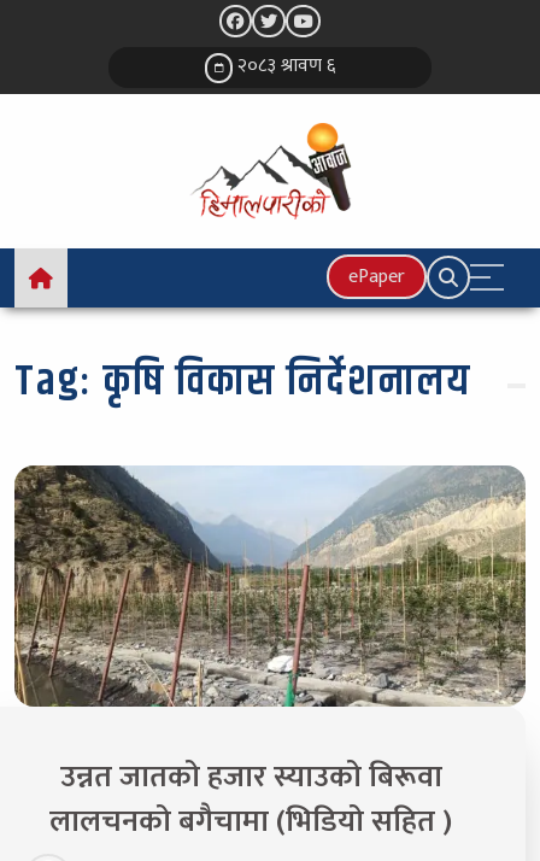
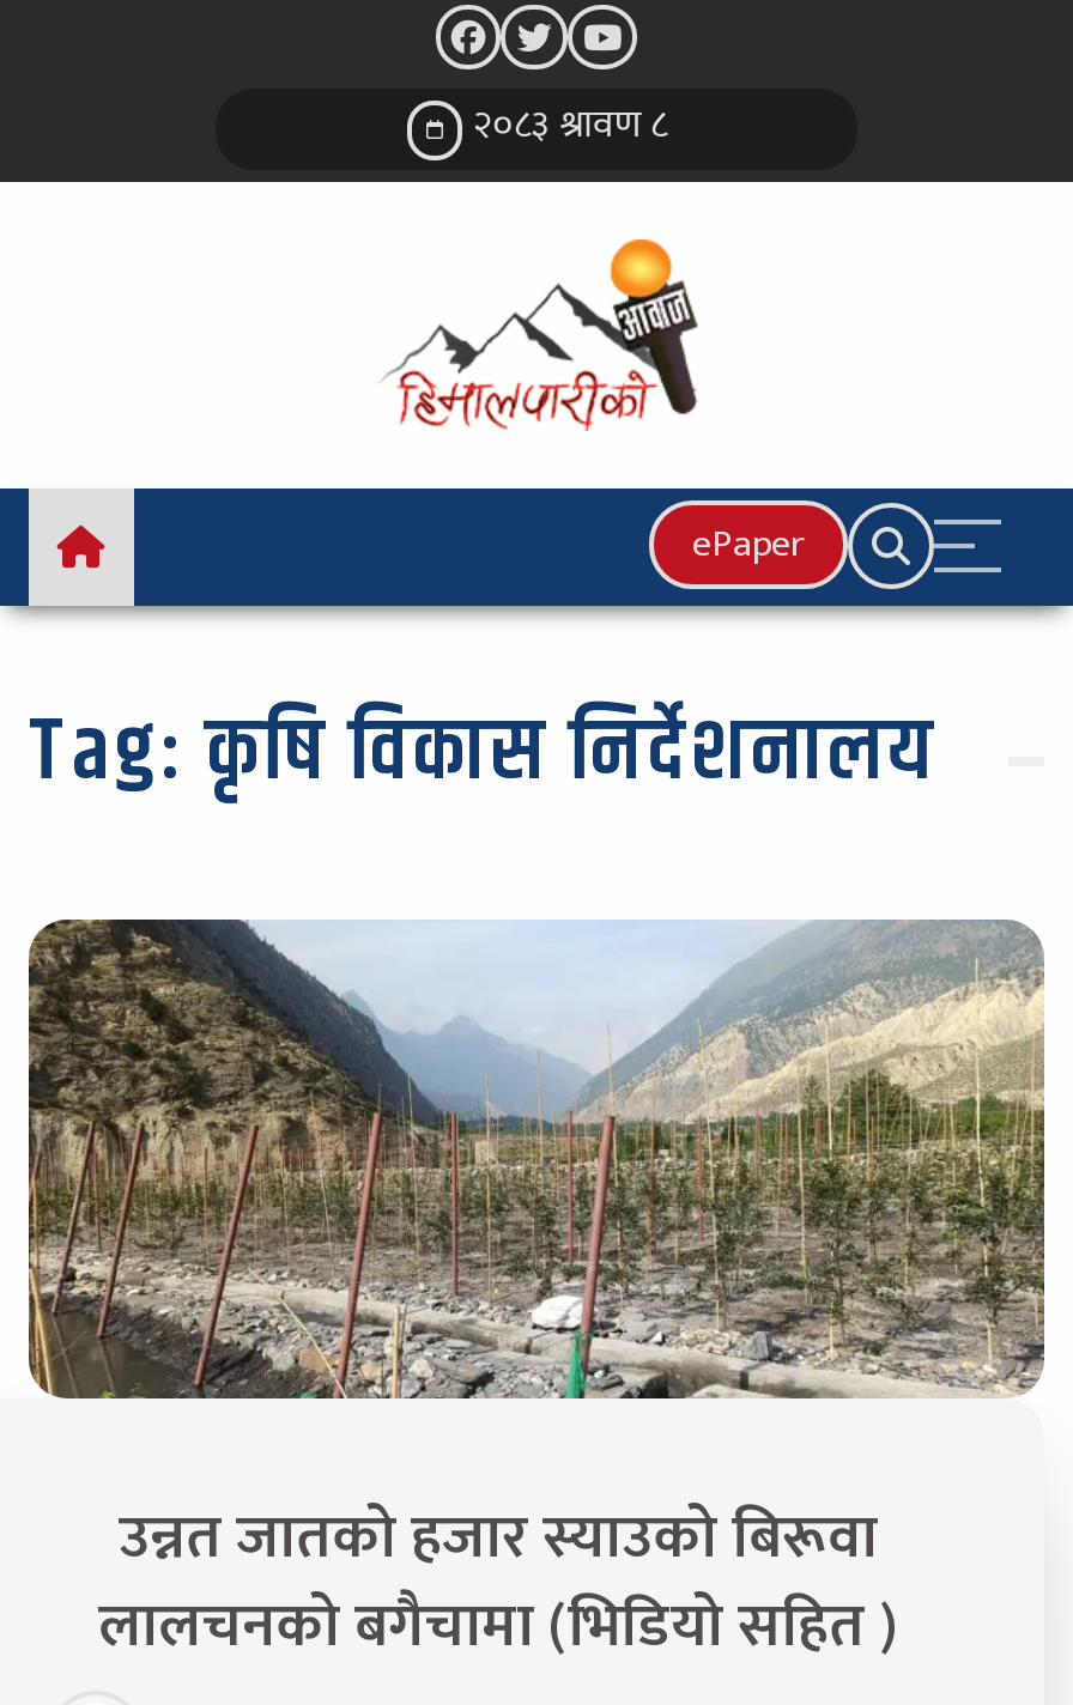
[238,50,336,82] २०८३ श्रावण ६ -> [473,94,667,159] २०८३ श्रावण ८

